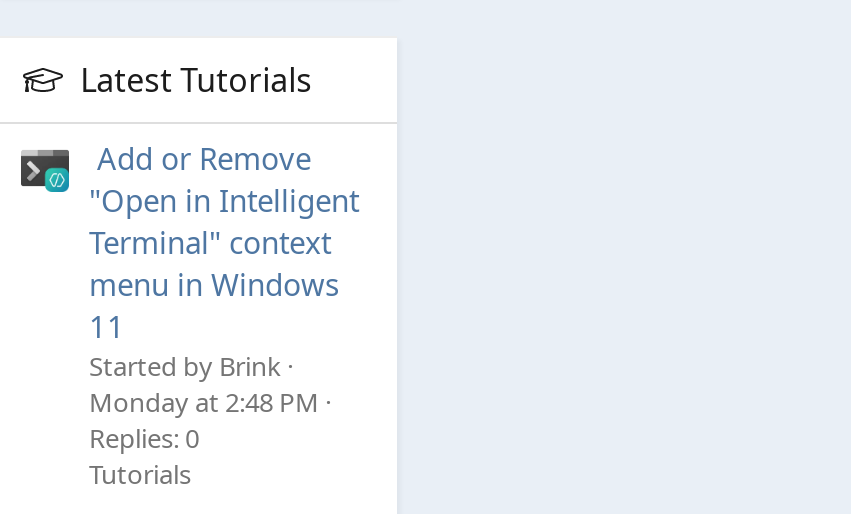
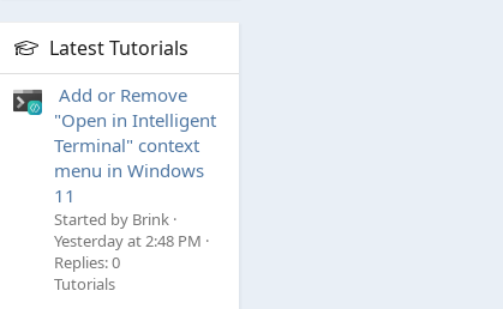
[89,384,319,420] Monday at 2:48 PM -> [54,230,202,251] Yesterday at 2:48 PM

